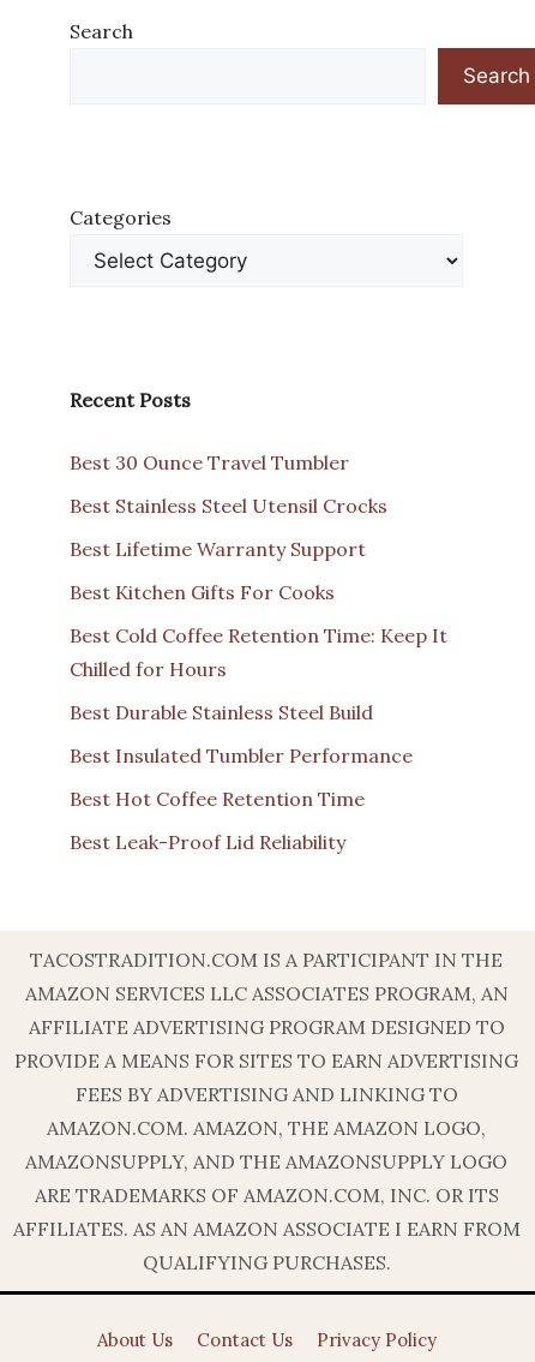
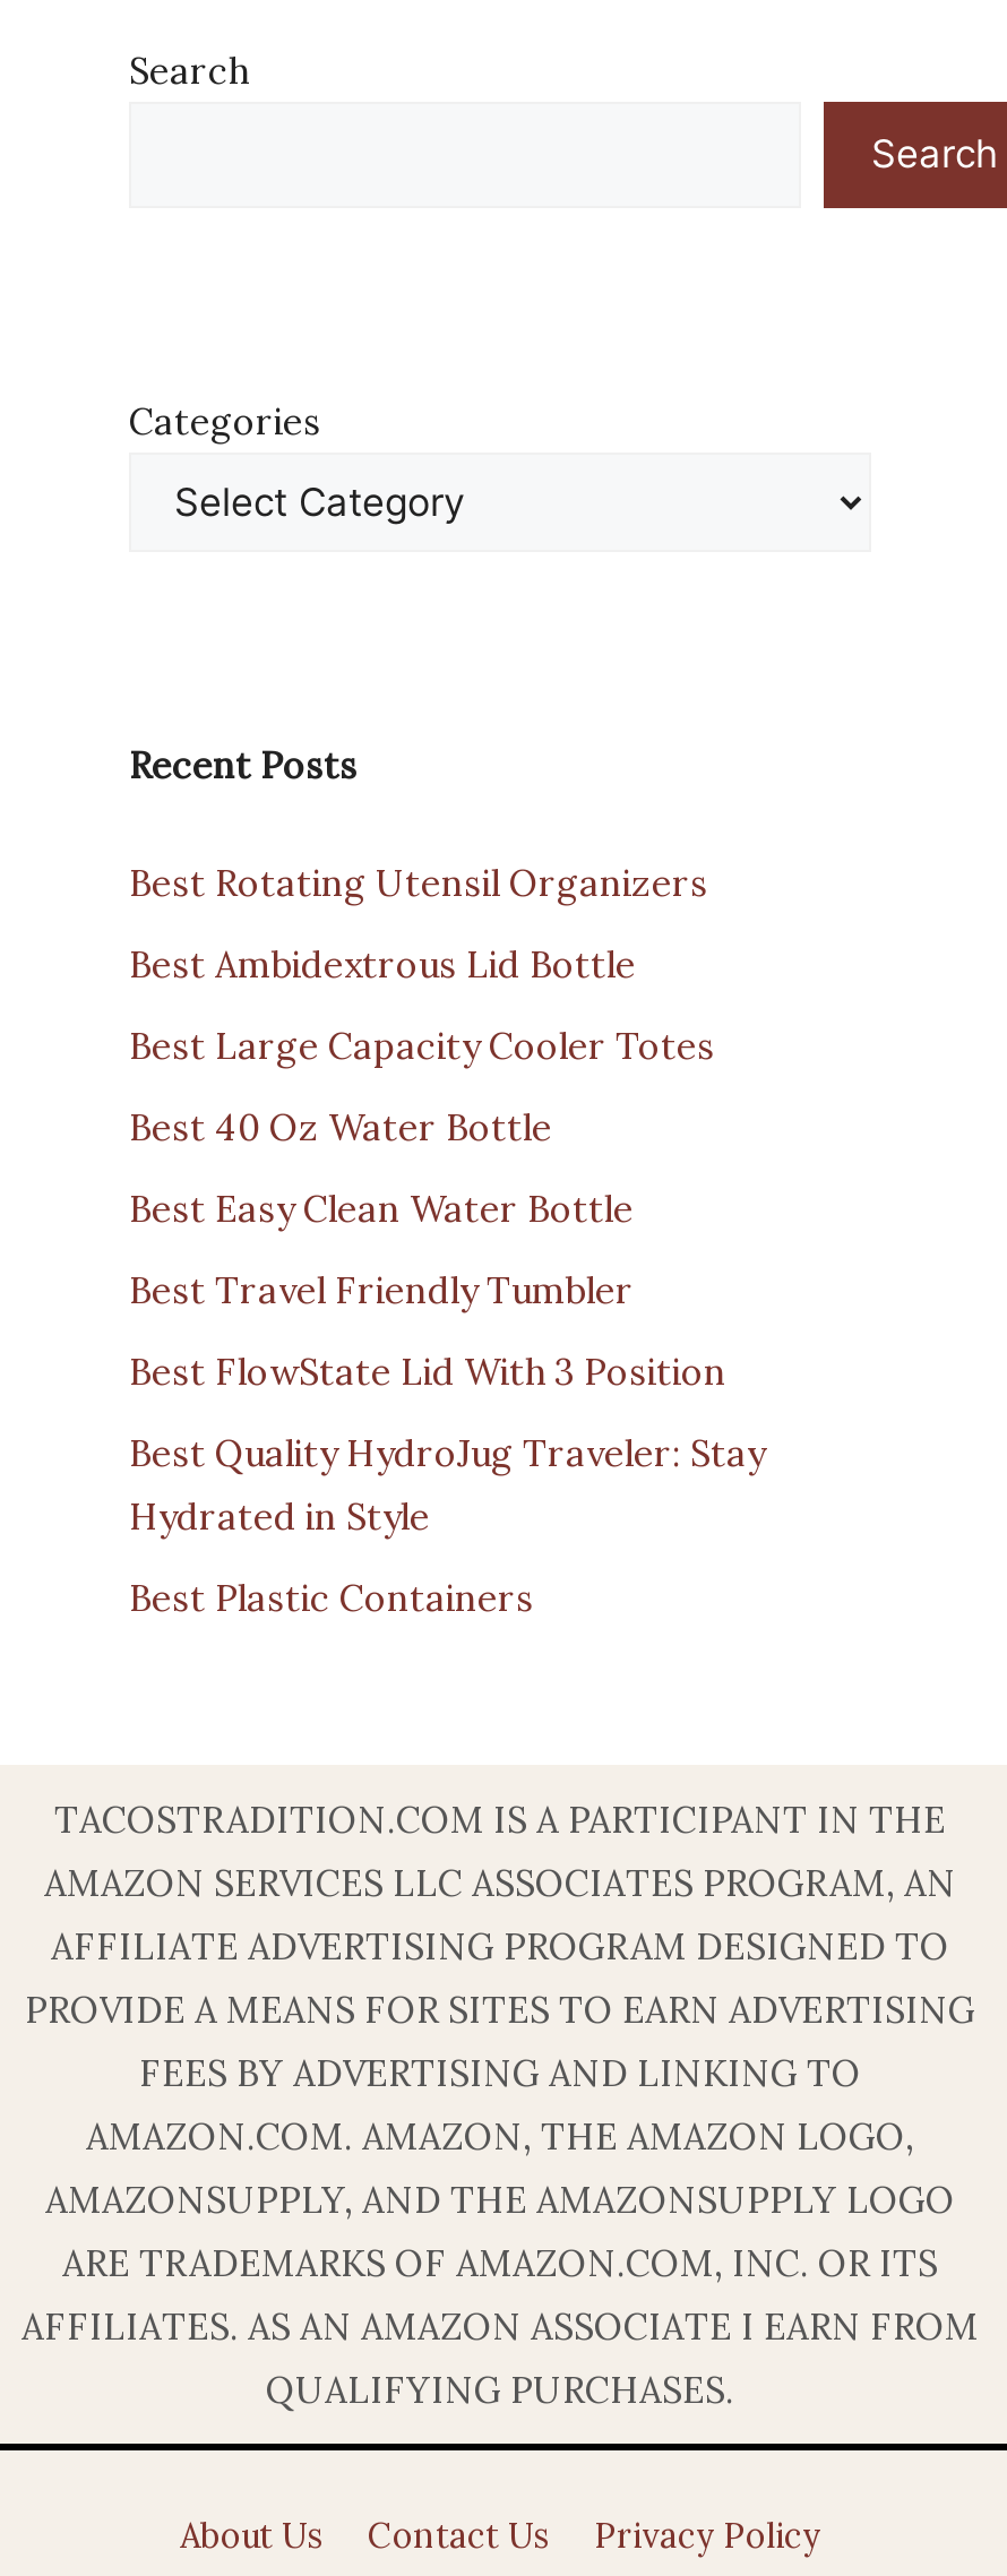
[70,450,349,474] Best 30 Ounce Travel Tumbler -> [129,859,708,904] Best Rotating Utensil Organizers
[70,493,387,517] Best Stainless Steel Utensil Crocks -> [129,940,636,986] Best Ambidextrous Lid Bottle
[70,536,366,560] Best Lifetime Warranty Support -> [129,1022,715,1067] Best Large Capacity Cooler Totes
[70,580,335,604] Best Kitchen Gifts For Cooks -> [129,1103,552,1149] Best 40 Oz Water Bottle
[70,623,447,681] Best Cold Coffee Retention Time: Keep It | Chilled for Hours -> [129,1185,634,1230] Best Easy Clean Water Bottle
[70,700,373,724] Best Durable Stainless Steel Build -> [129,1266,634,1311] Best Travel Friendly Tumbler
[70,743,413,767] Best Insulated Tumbler Performance -> [129,1348,726,1393] Best FlowState Lid With 3 Position
[70,786,365,810] Best Hot Coffee Retention Time -> [129,1429,765,1538] Best Quality HydroJug Traveler: Stay | Hydrated in Style
[70,829,345,853] Best Leak-Proof Lid Reliability -> [129,1574,534,1619] Best Plastic Containers

